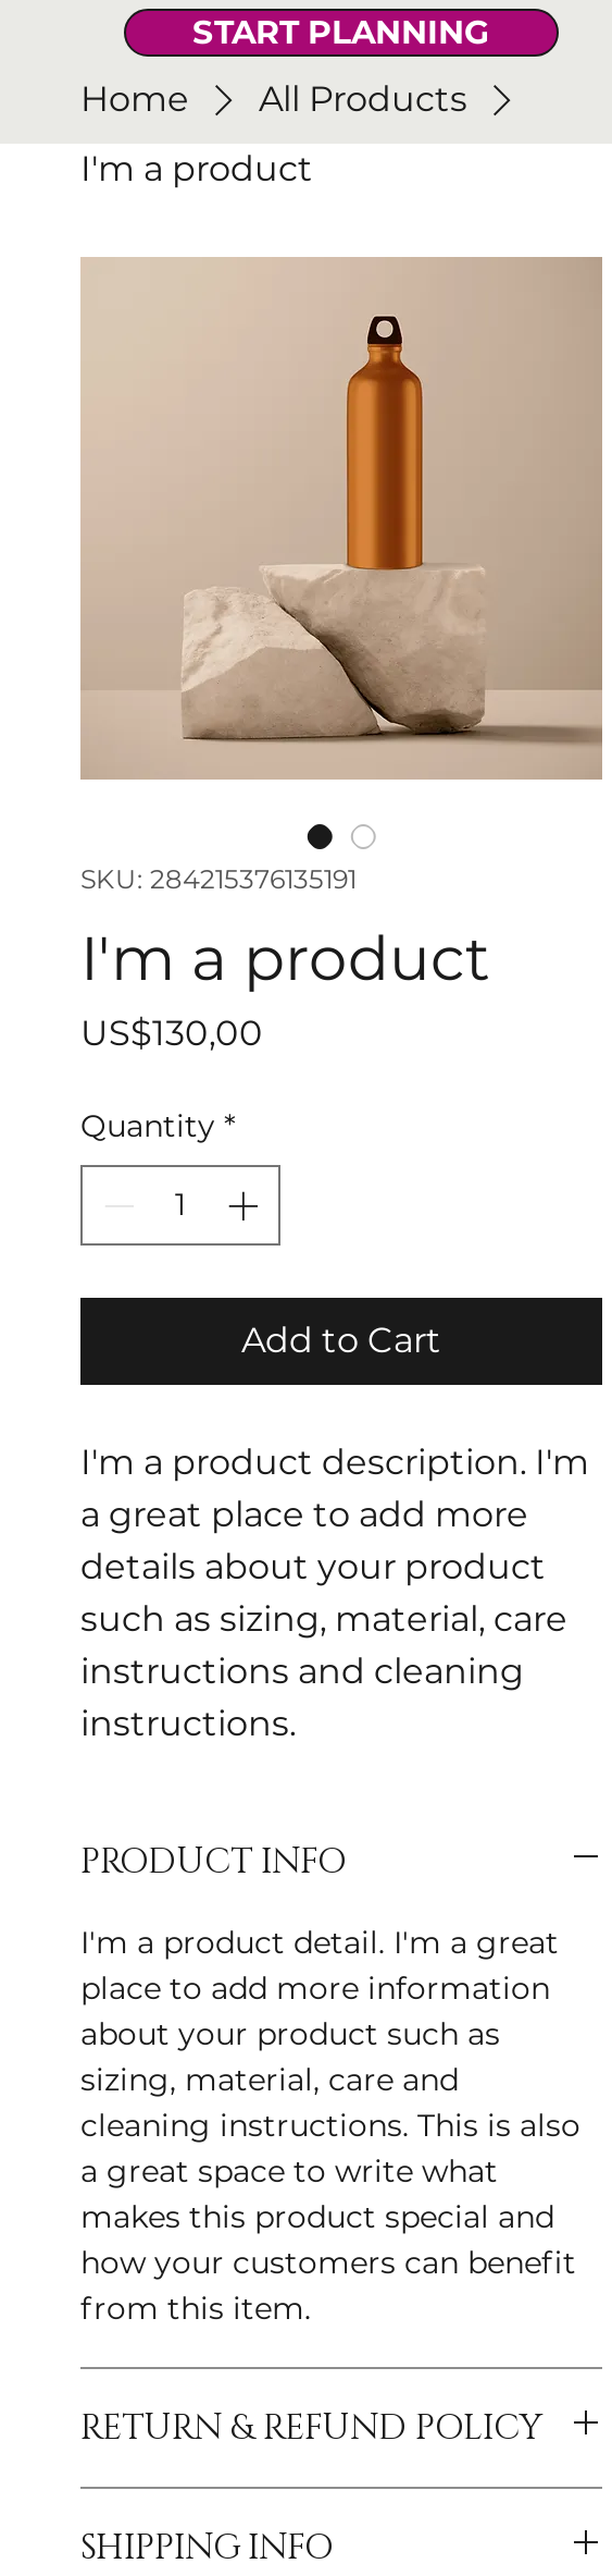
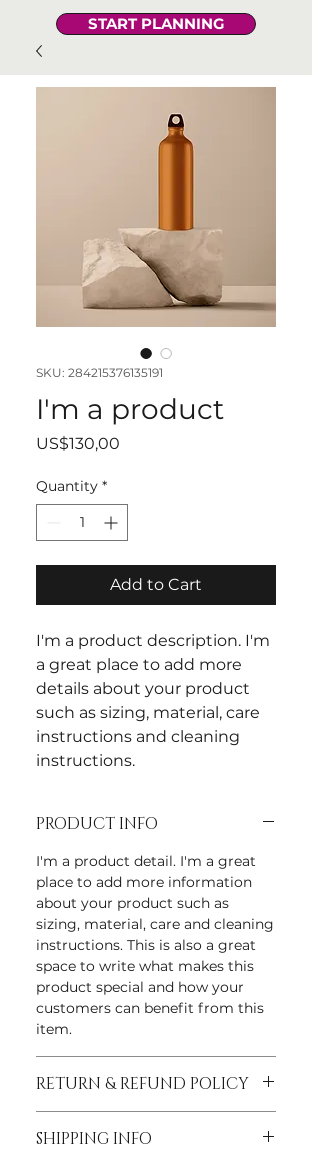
[80,78,467,189] Home | All Products | I'm a product -> none

